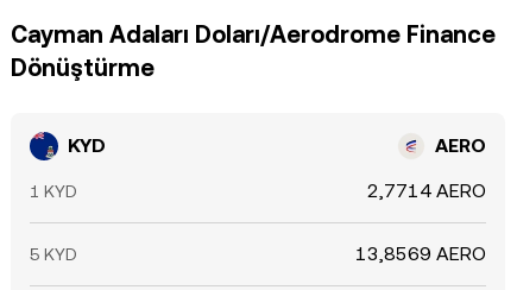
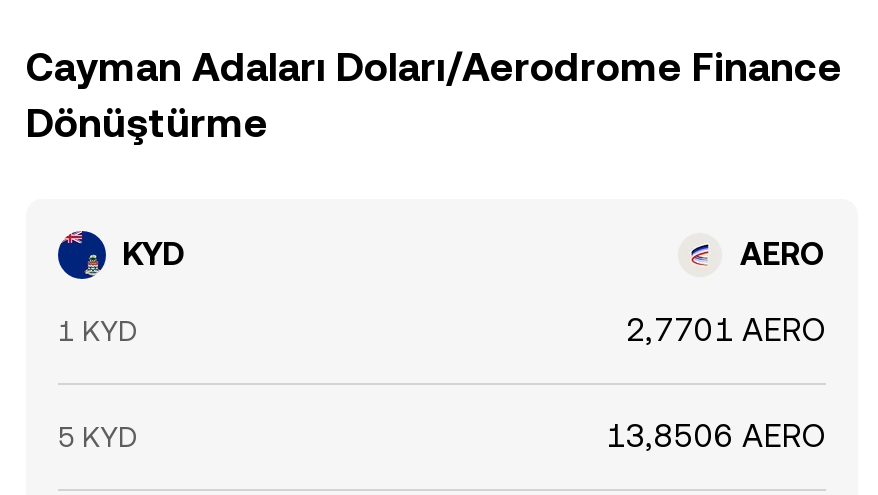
[367,179,486,202] 2,7714 AERO -> [626,311,826,349] 2,7701 AERO
[355,242,486,265] 13,8569 AERO -> [606,417,826,455] 13,8506 AERO

